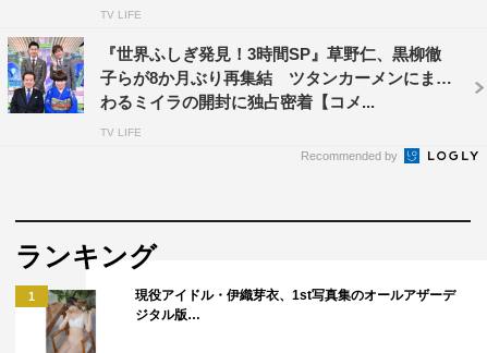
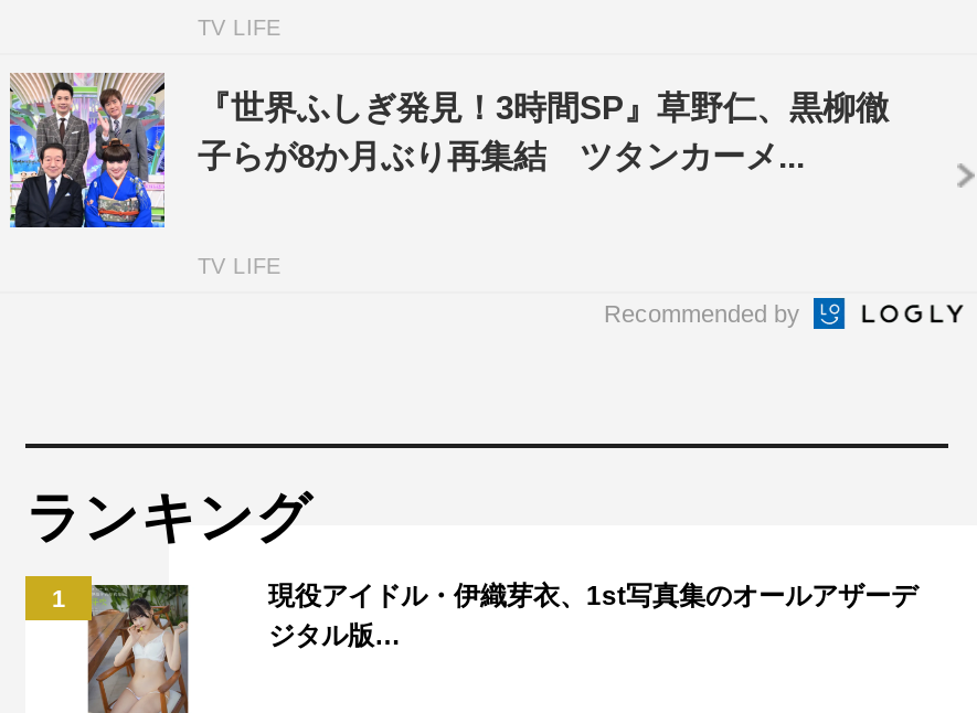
[100,69,452,111] 子らが8か月ぶり再集結 ツタンカーメンにまつ | わるミイラの開封に独占密着【コメ... -> [198,137,805,174] 子らが8か月ぶり再集結 ツタンカーメ...

